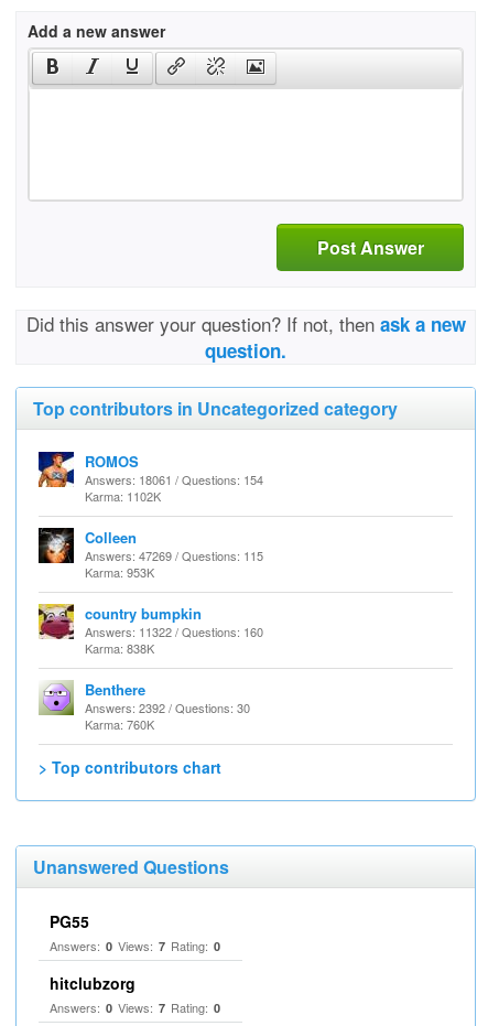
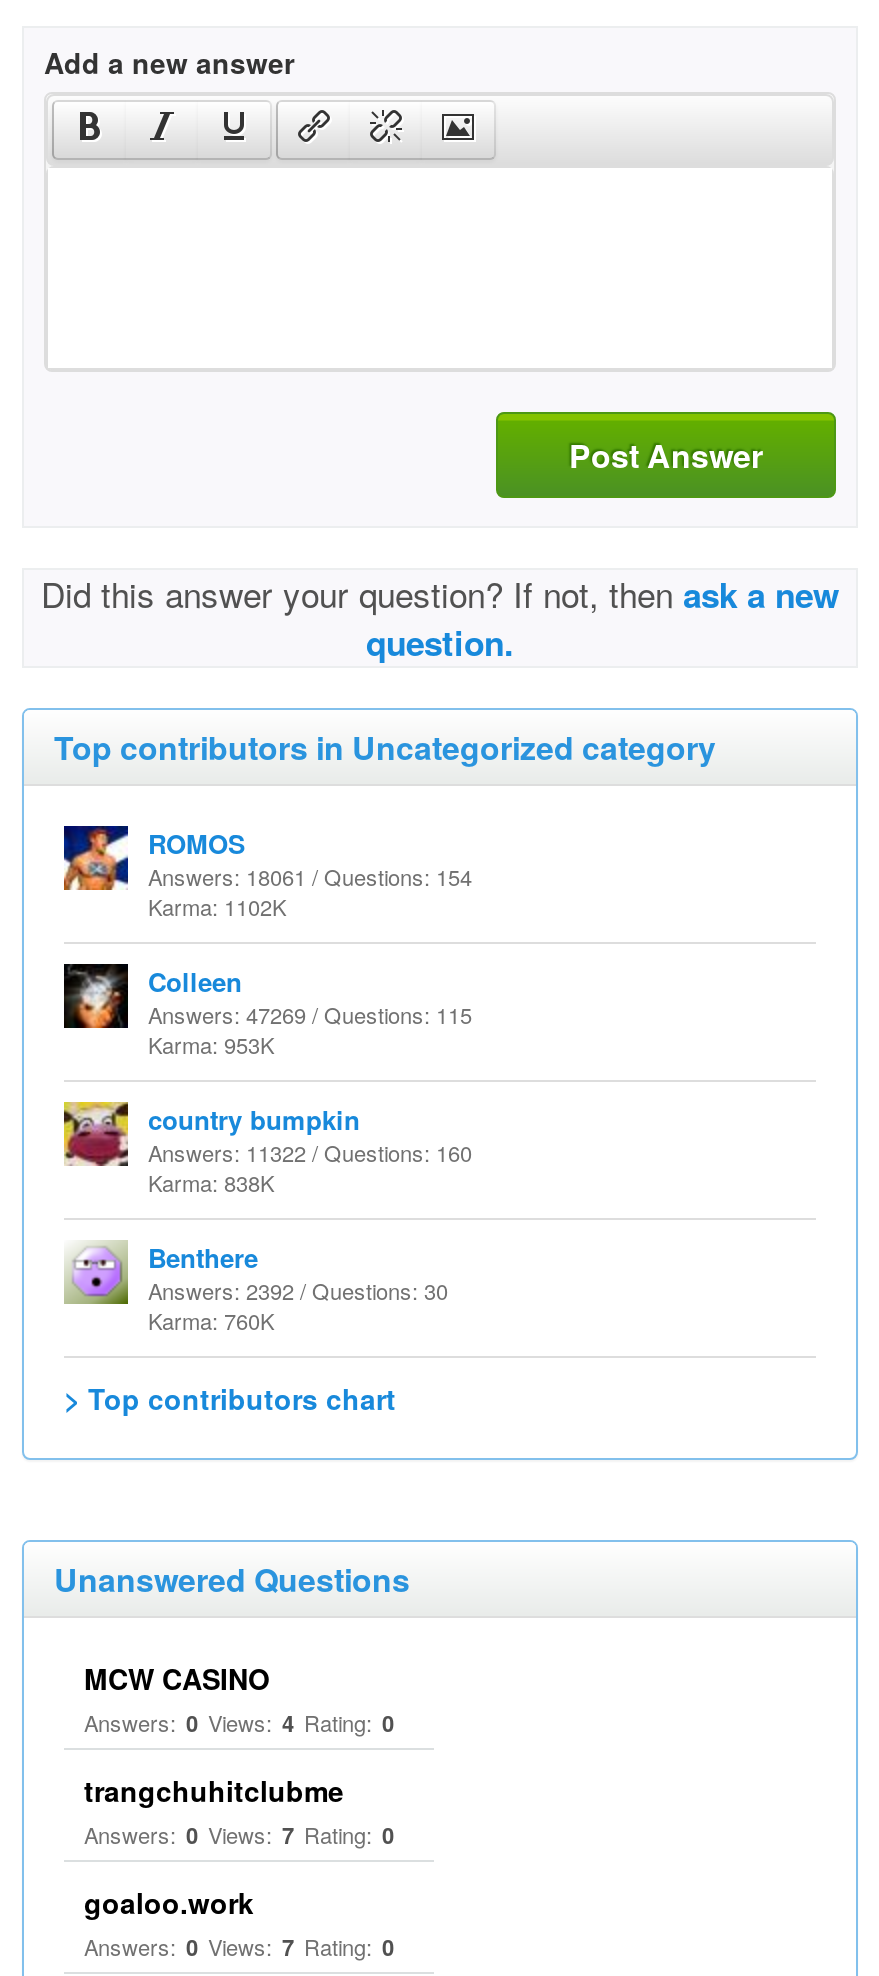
[50,910,89,932] PG55 -> [84,1658,394,1810] MCW CASINO | Answers: 0 Views: 4 Rating: 0 | trangchuhitclubme
[50,972,135,994] hitclubzorg -> [84,1882,254,1922] goaloo.work

